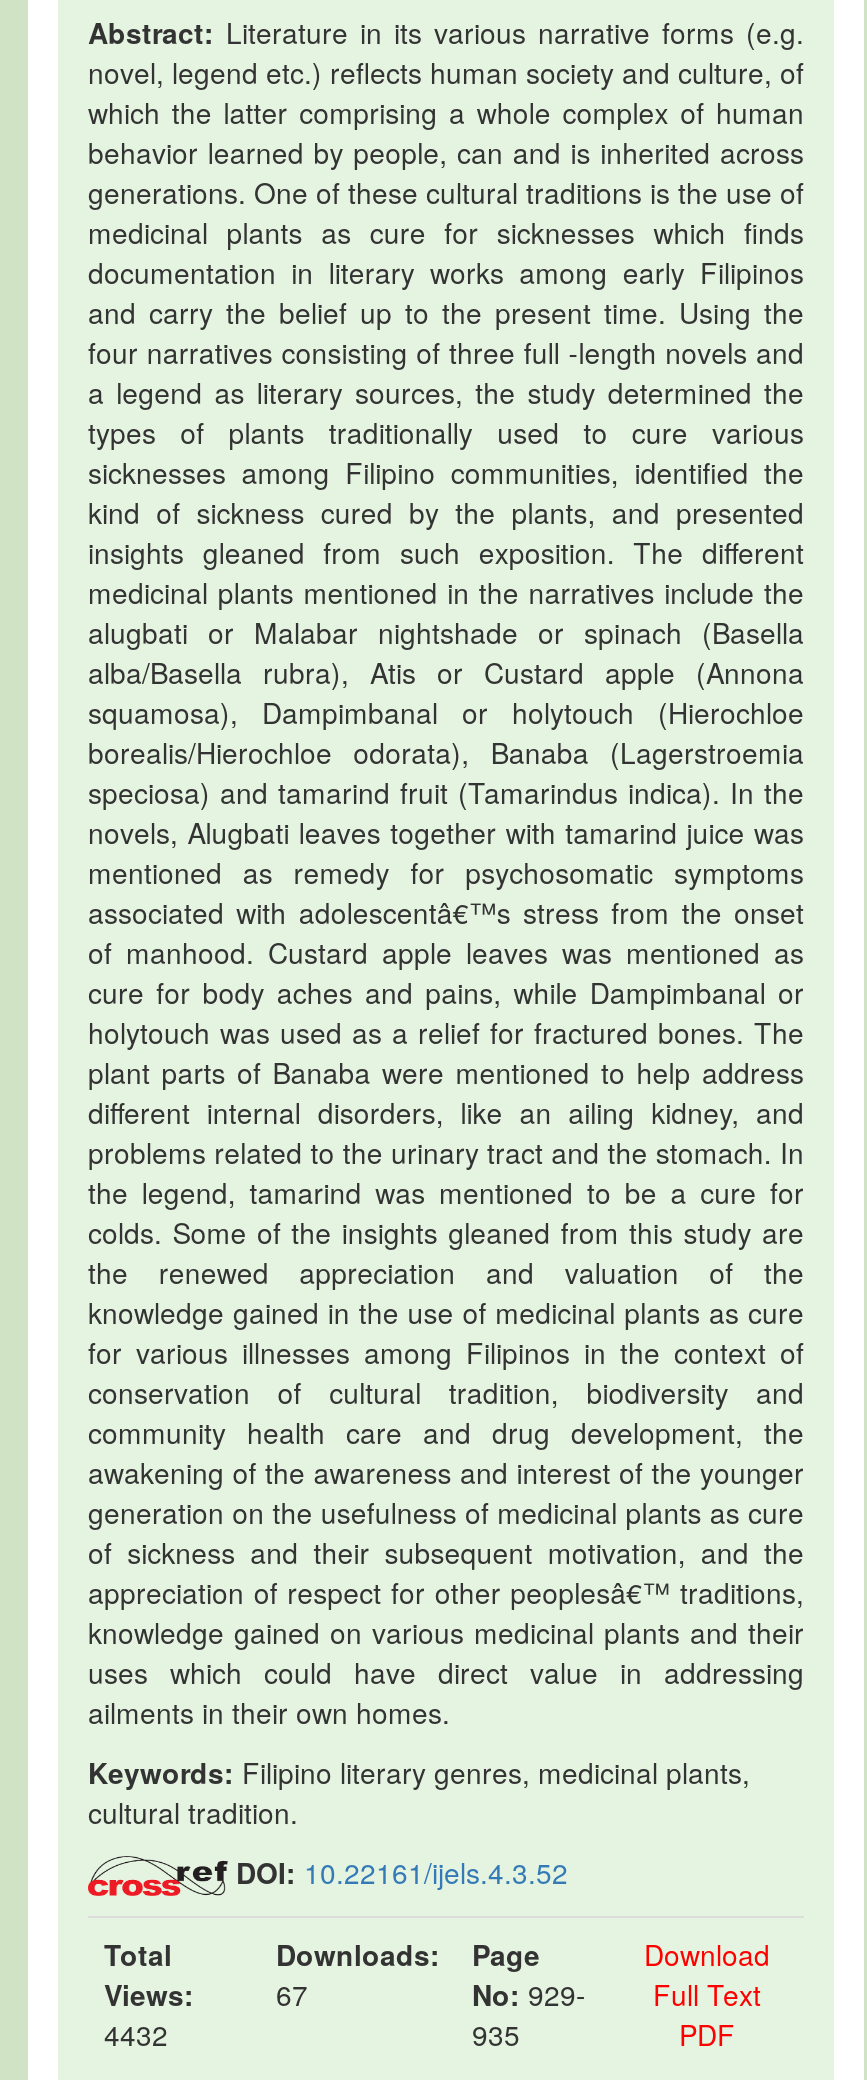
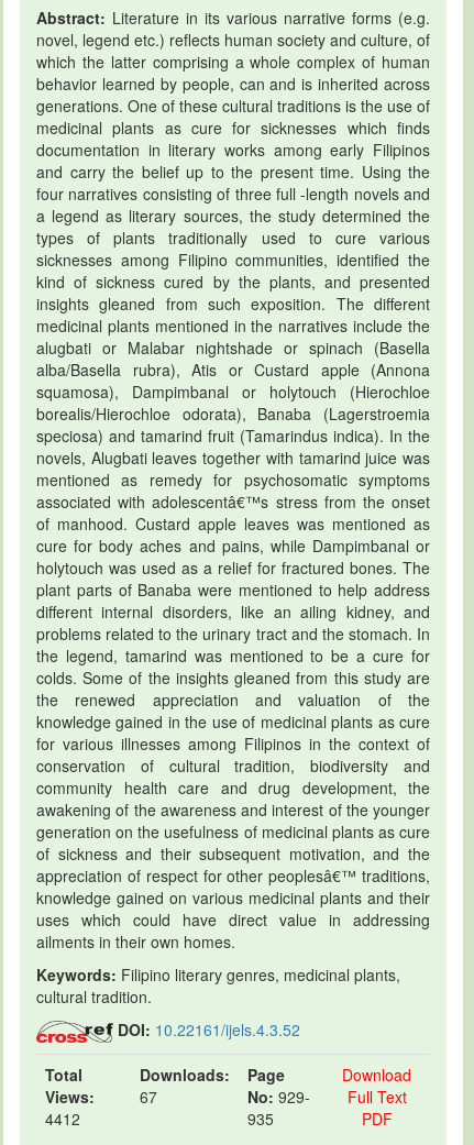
[104,2013,168,2053] 4432 -> [45,1107,80,1129] 4412

